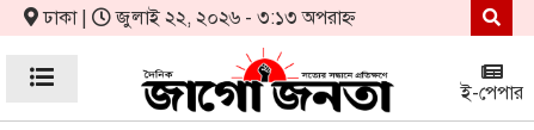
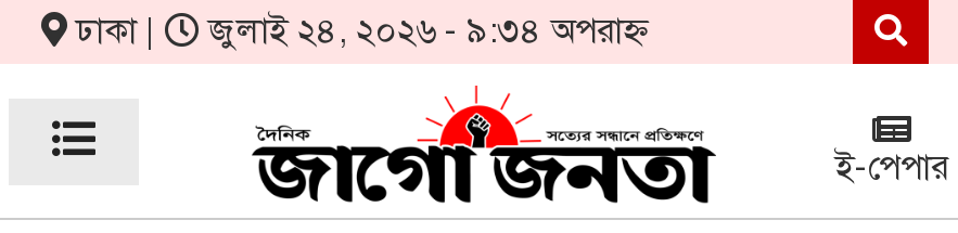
[111,6,356,30] জুলাই ২২, ২০২৬ - ৩:১৩ অপরাহ্ন -> [200,10,649,53] জুলাই ২৪, ২০২৬ - ৯:৩৪ অপরাহ্ন

